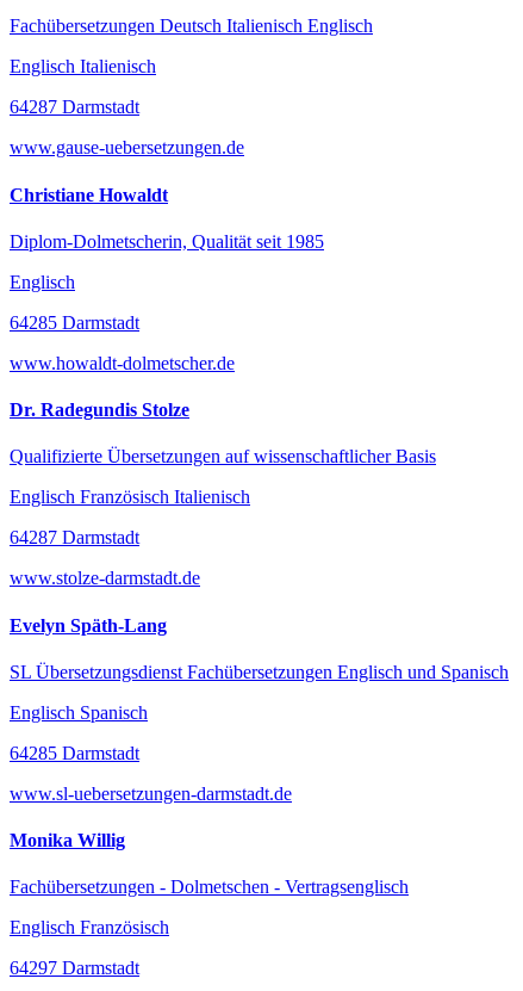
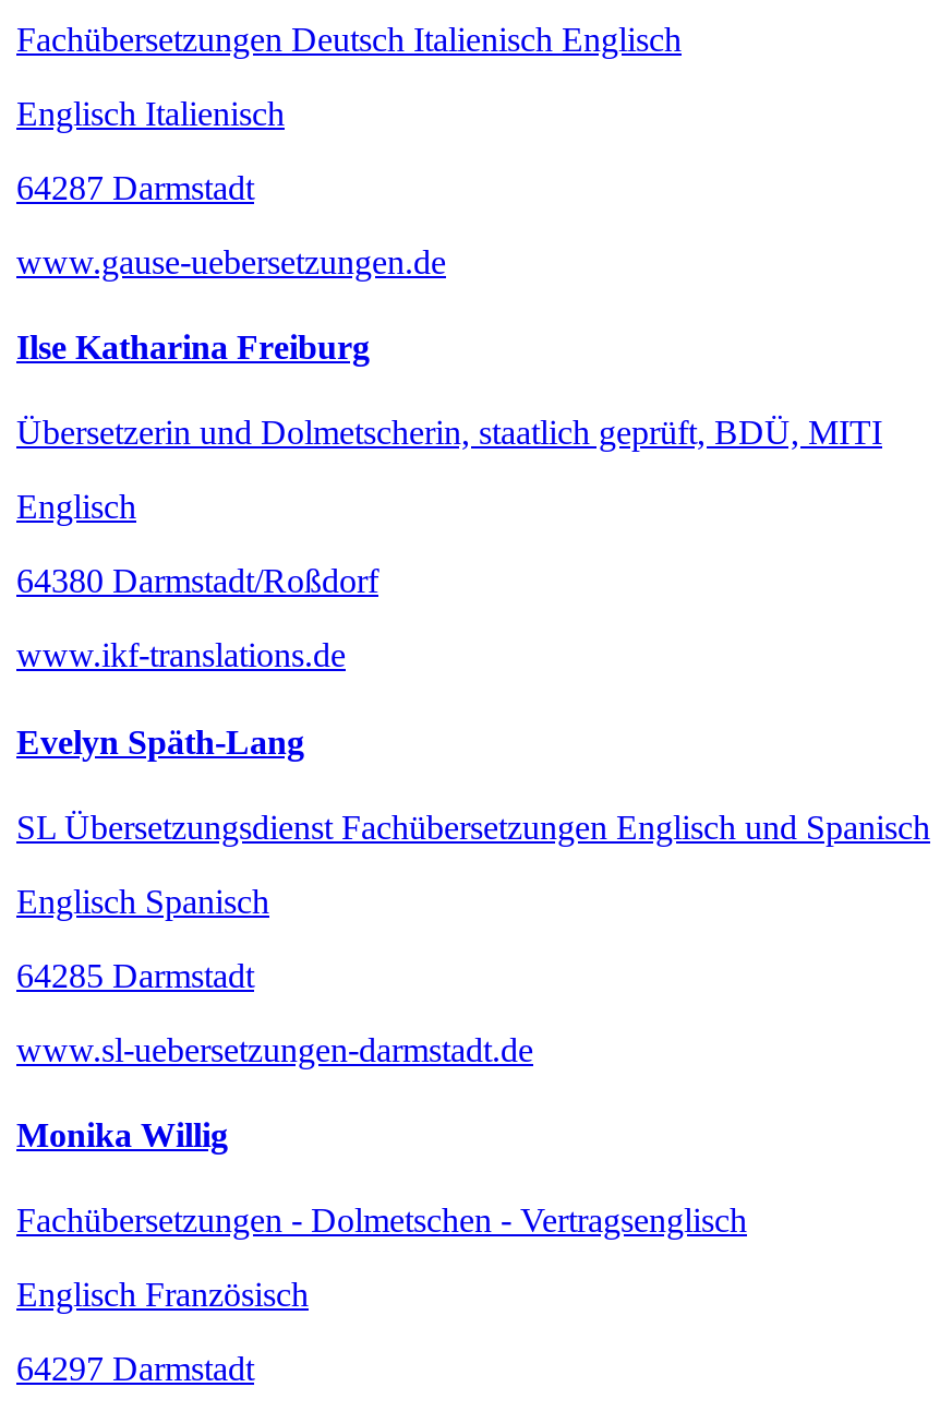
[10,184,168,205] Christiane Howaldt -> [16,328,370,366] Ilse Katharina Freiburg
[10,231,324,251] Diplom-Dolmetscherin, Qualität seit 1985 -> [16,414,882,451] Übersetzerin und Dolmetscherin, staatlich geprüft, BDÜ, MITI
[10,312,436,588] 64285 Darmstadt | www.howaldt-dolmetscher.de | Dr. Radegundis Stolze | Qualifizierte Übersetzungen auf wissenschaftlicher Basis | Englisch Französisch Italienisch | 64287 Darmstadt | www.stolze-darmstadt.de -> [16,563,378,674] 64380 Darmstadt/Roßdorf | www.ikf-translations.de

